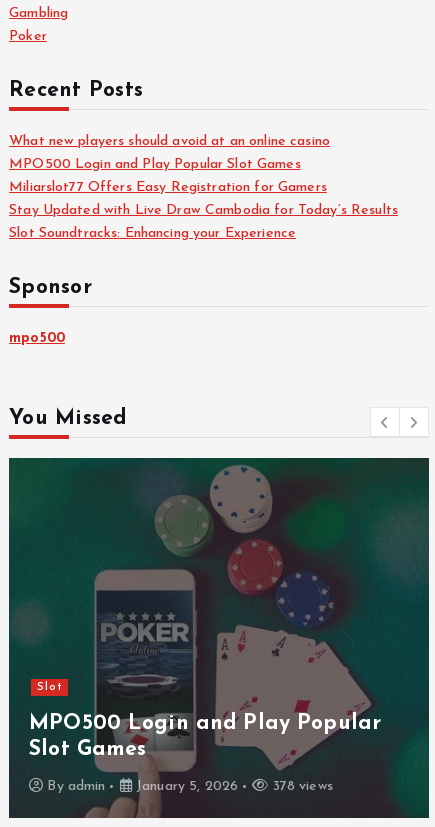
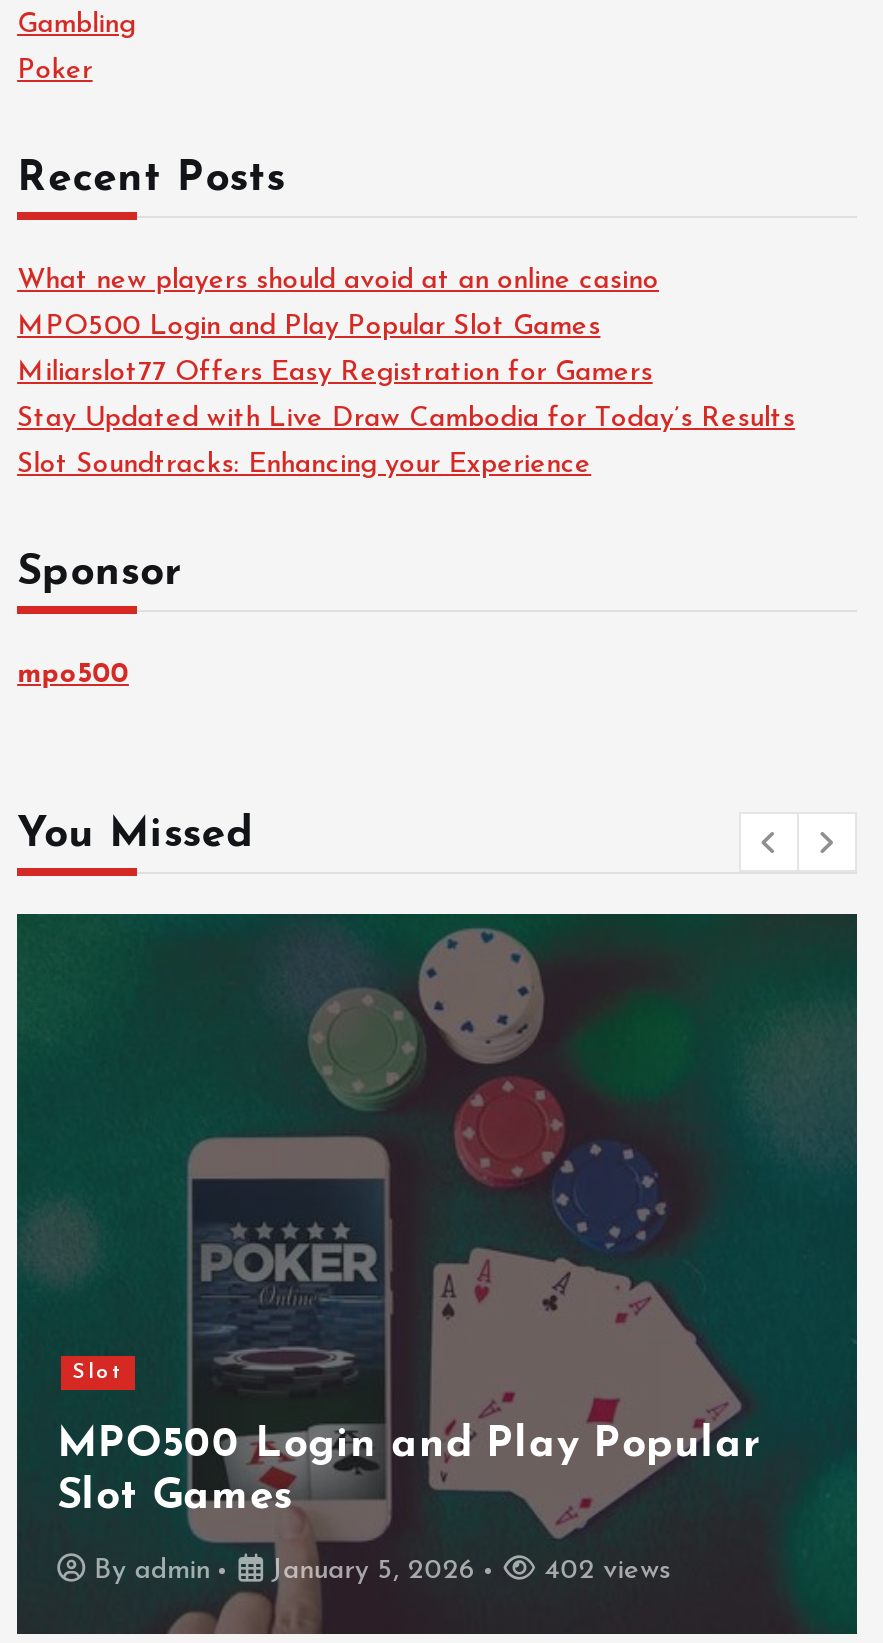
[268,779,333,794] 378 views -> [536,1556,671,1586] 402 views

